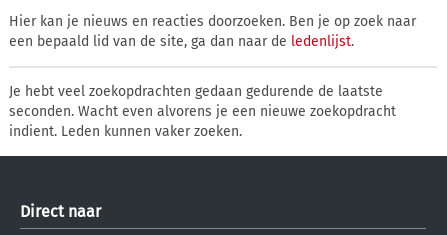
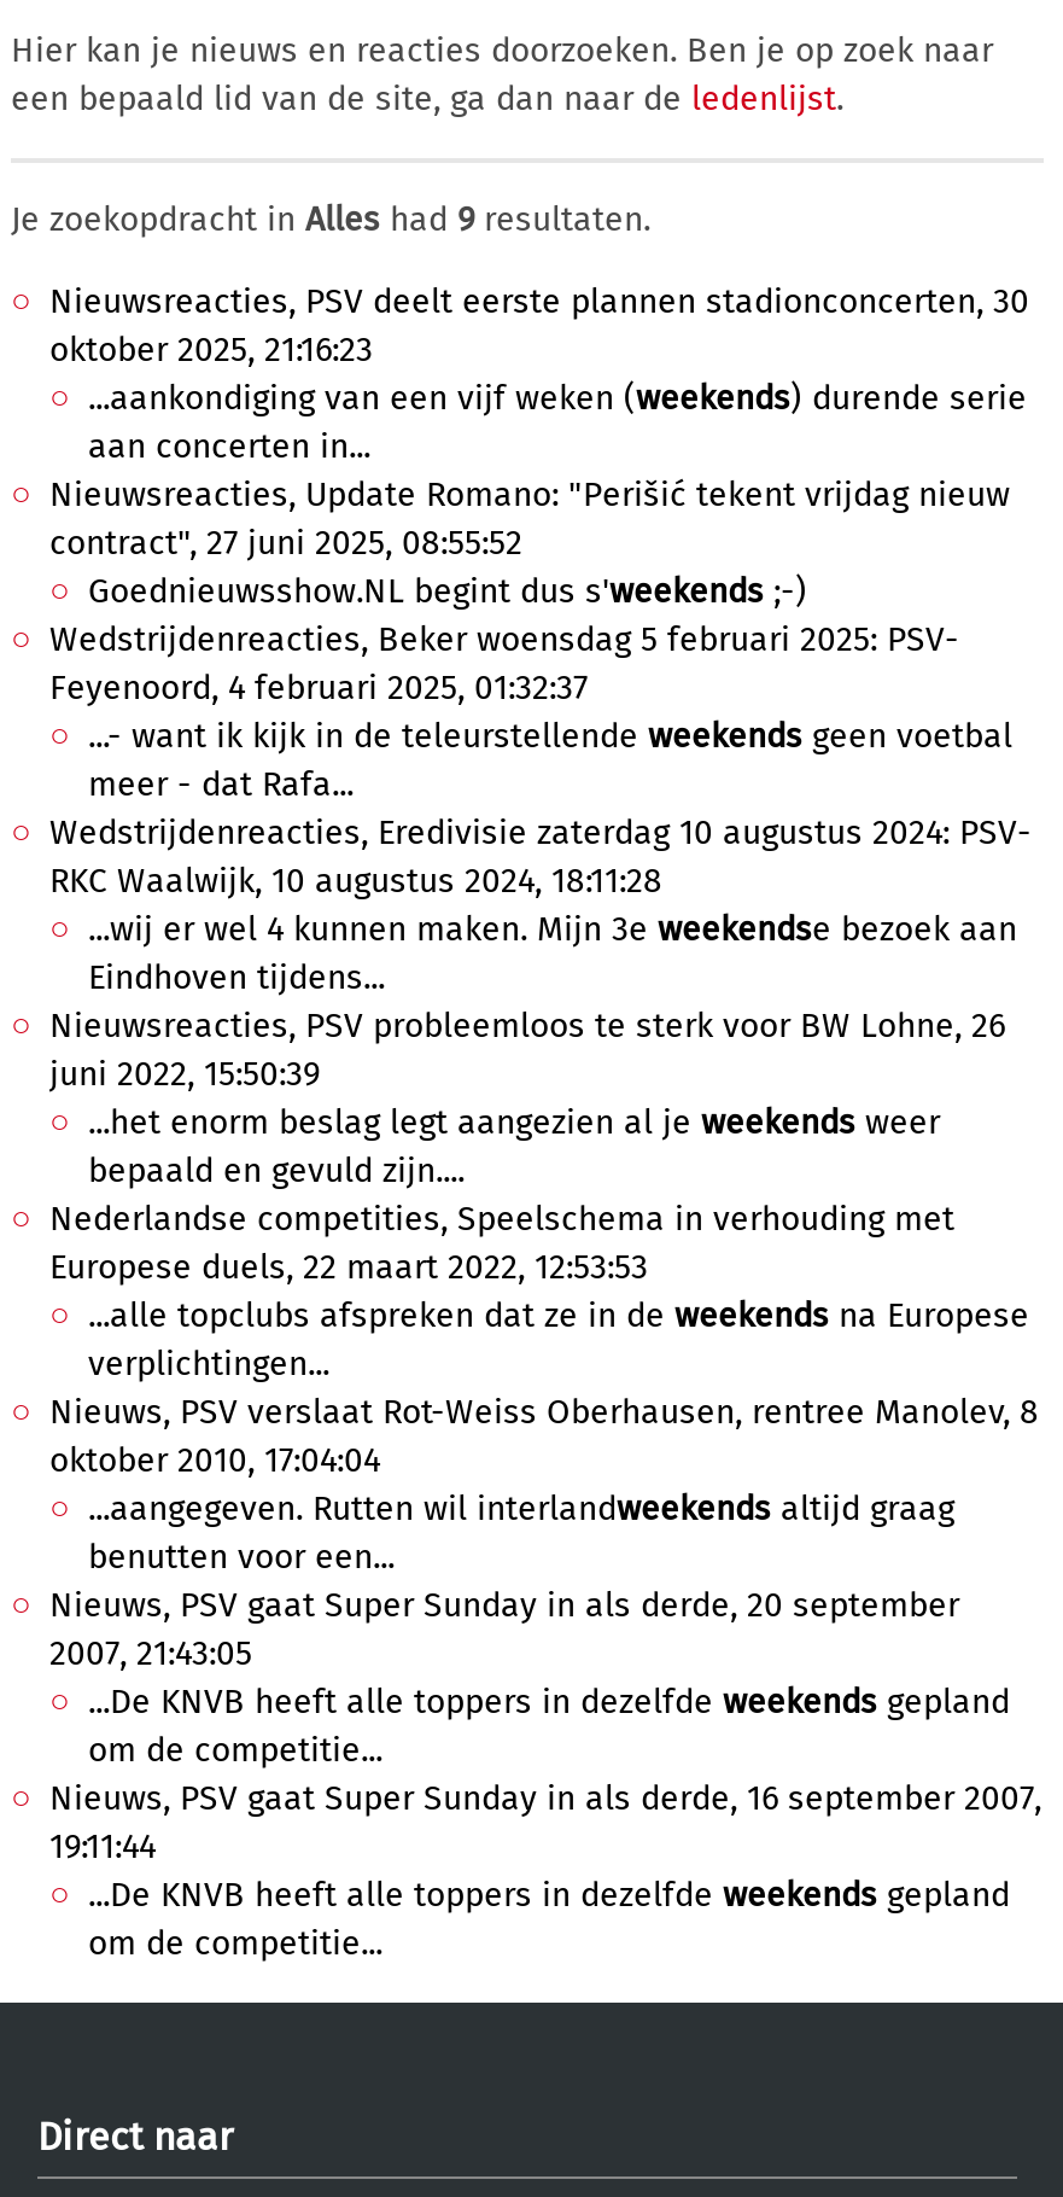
[9,83,396,140] Je hebt veel zoekopdrachten gedaan gedurende de laatste | seconden. Wacht even alvorens je een nieuwe zoekopdracht | indient. Leden kunnen vaker zoeken. -> [11,199,1041,1964] Je zoekopdracht in Alles had 9 resultaten. | Nieuwsreacties, PSV deelt eerste plannen stadionconcerten, 30 | oktober 2025, 21:16:23 | ...aankondiging van een vijf weken (weekends) durende serie | aan concerten in... | Nieuwsreacties, Update Romano: "Perišić tekent vrijdag nieuw | contract", 27 juni 2025, 08:55:52 | Goednieuwsshow.NL begint dus s'weekends;-) | Wedstrijdenreacties, Beker woensdag 5 februari 2025: PSV- | Feyenoord, 4 februari 2025, 01:32:37 | ...- want ik kijk in de teleurstellende weekends geen voetbal | meer - dat Rafa... | Wedstrijdenreacties, Eredivisie zaterdag 10 augustus 2024: PSV- | RKC Waalwijk, 10 augustus 2024, 18:11:28 | ...wij er wel 4 kunnen maken. Mijn 3e weekendse bezoek aan | Eindhoven tijdens... | Nieuwsreacties, PSV probleemloos te sterk voor BW Lohne, 26 | juni 2022, 15:50:39 | ...het enorm beslag legt aangezien al je weekends weer | bepaald en gevuld zijn.... | Nederlandse competities, Speelschema in verhouding met | Europese duels, 22 maart 2022, 12:53:53 | ...alle topclubs afspreken dat ze in de weekends na Europese | verplichtingen... | Nieuws, PSV verslaat Rot-Weiss Oberhausen, rentree Manolev, 8 | oktober 2010, 17:04:04 | ...aangegeven. Rutten wil interlandweekends altijd graag | benutten voor een... | Nieuws, PSV gaat Super Sunday in als derde, 20 september | 2007, 21:43:05 | ...De KNVB heeft alle toppers in dezelfde weekends gepland | om de competitie... | Nieuws, PSV gaat Super Sunday in als derde, 16 september 2007, | 19:11:44 | ...De KNVB heeft alle toppers in dezelfde weekends gepland | om de competitie...

